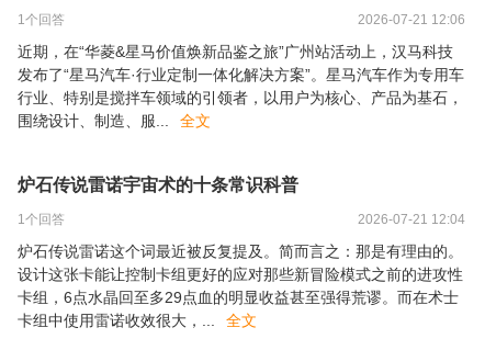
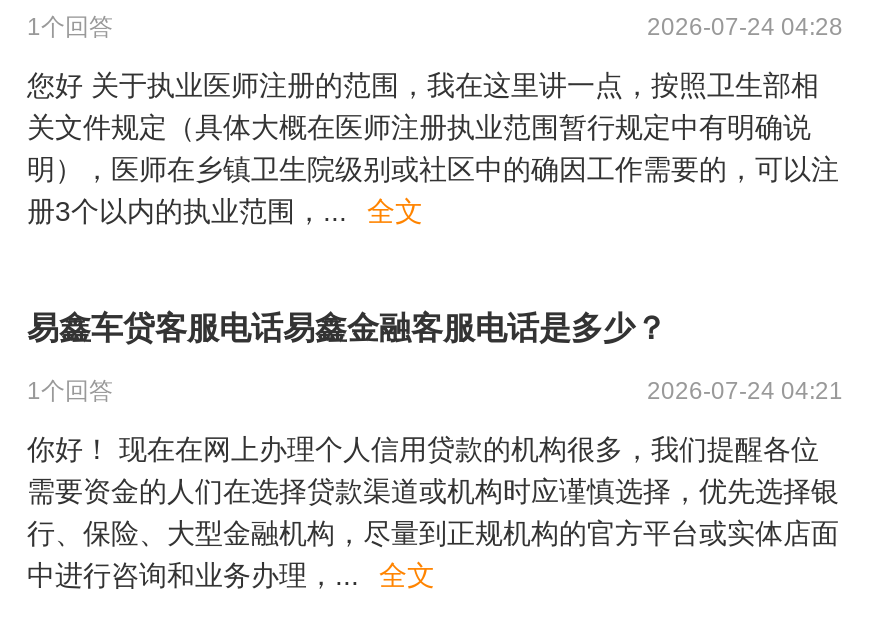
[358,12,465,27] 2026-07-21 12:06 -> [647,13,843,41] 2026-07-24 04:28
[18,43,464,129] 近期，在“华菱&星马价值焕新品鉴之旅”广州站活动上，汉马科技 | 发布了“星马汽车·行业定制一体化解决方案”。星马汽车作为专用车 | 行业、特别是搅拌车领域的引领者，以用户为核心、产品为基石， | 围绕设计、制造、服... -> [27,69,839,227] 您好 关于执业医师注册的范围，我在这里讲一点，按照卫生部相 | 关文件规定（具体大概在医师注册执业范围暂行规定中有明确说 | 明），医师在乡镇卫生院级别或社区中的确因工作需要的，可以注 | 册3个以内的执业范围，...
[18,176,298,194] 炉石传说雷诺宇宙术的十条常识科普 -> [27,311,667,345] 易鑫车贷客服电话易鑫金融客服电话是多少？
[358,212,465,227] 2026-07-21 12:04 -> [647,377,843,405] 2026-07-24 04:21
[18,242,463,329] 炉石传说雷诺这个词最近被反复提及。简而言之：那是有理由的。 | 设计这张卡能让控制卡组更好的应对那些新冒险模式之前的进攻性 | 卡组，6点水晶回至多29点血的明显收益甚至强得荒谬。而在术士 | 卡组中使用雷诺收效很大，... -> [27,433,839,591] 你好！ 现在在网上办理个人信用贷款的机构很多，我们提醒各位 | 需要资金的人们在选择贷款渠道或机构时应谨慎选择，优先选择银 | 行、保险、大型金融机构，尽量到正规机构的官方平台或实体店面 | 中进行咨询和业务办理，...

